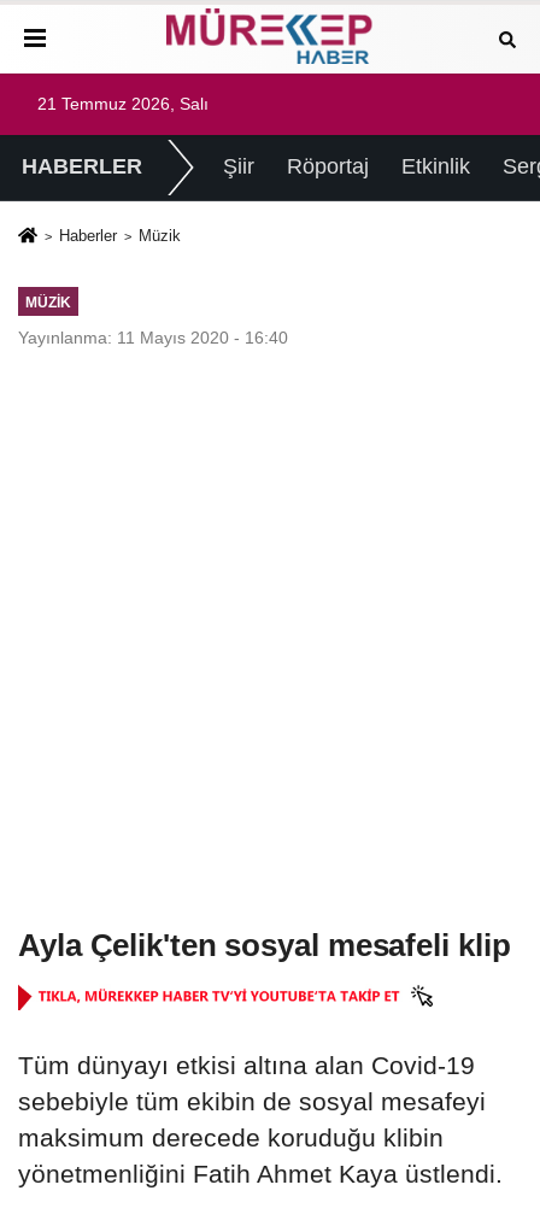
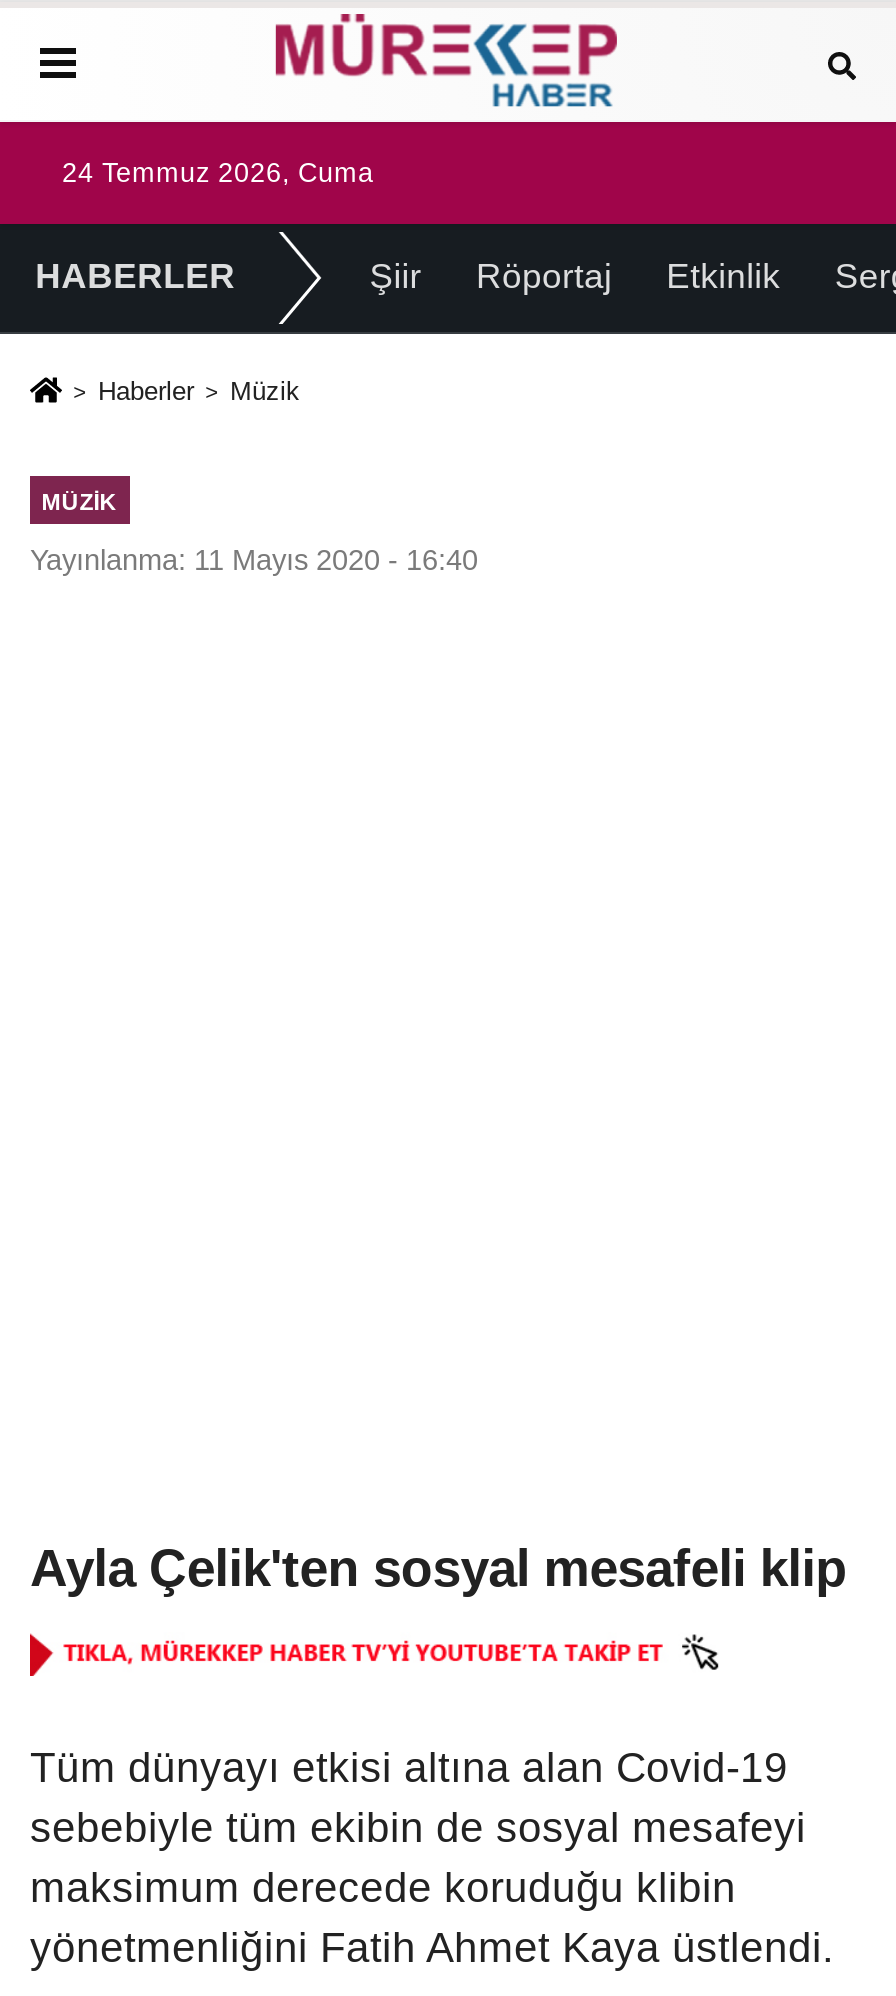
[37,95,209,113] 21 Temmuz 2026, Salı -> [62,158,374,188] 24 Temmuz 2026, Cuma

